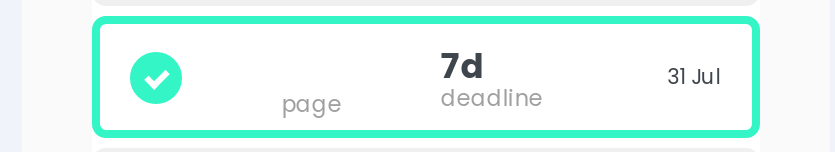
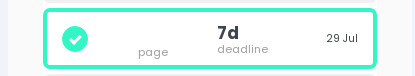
[667,63,721,93] 31 Jul -> [326,31,358,46] 29 Jul

